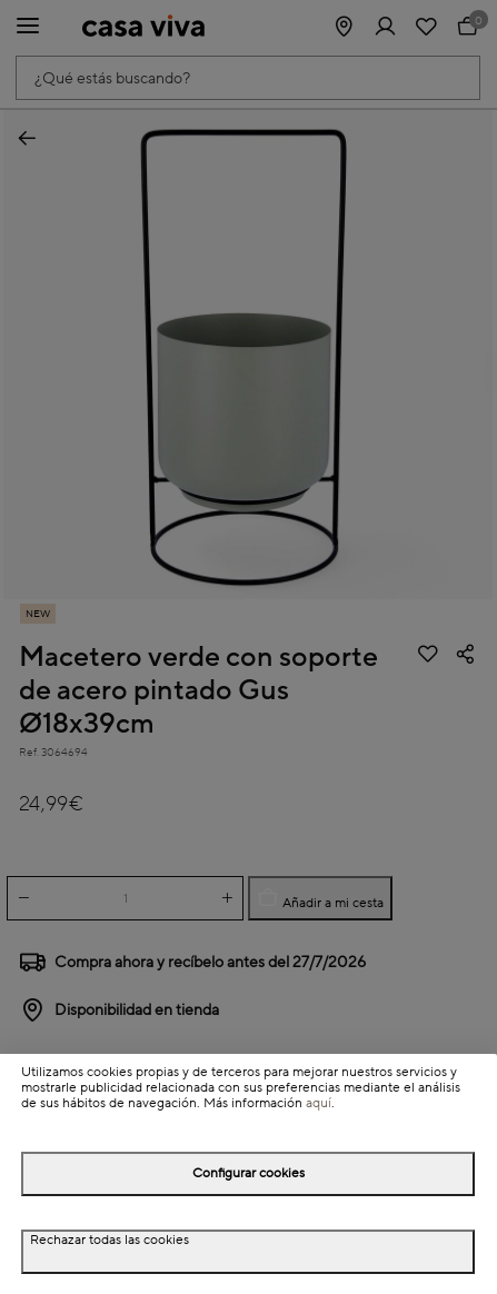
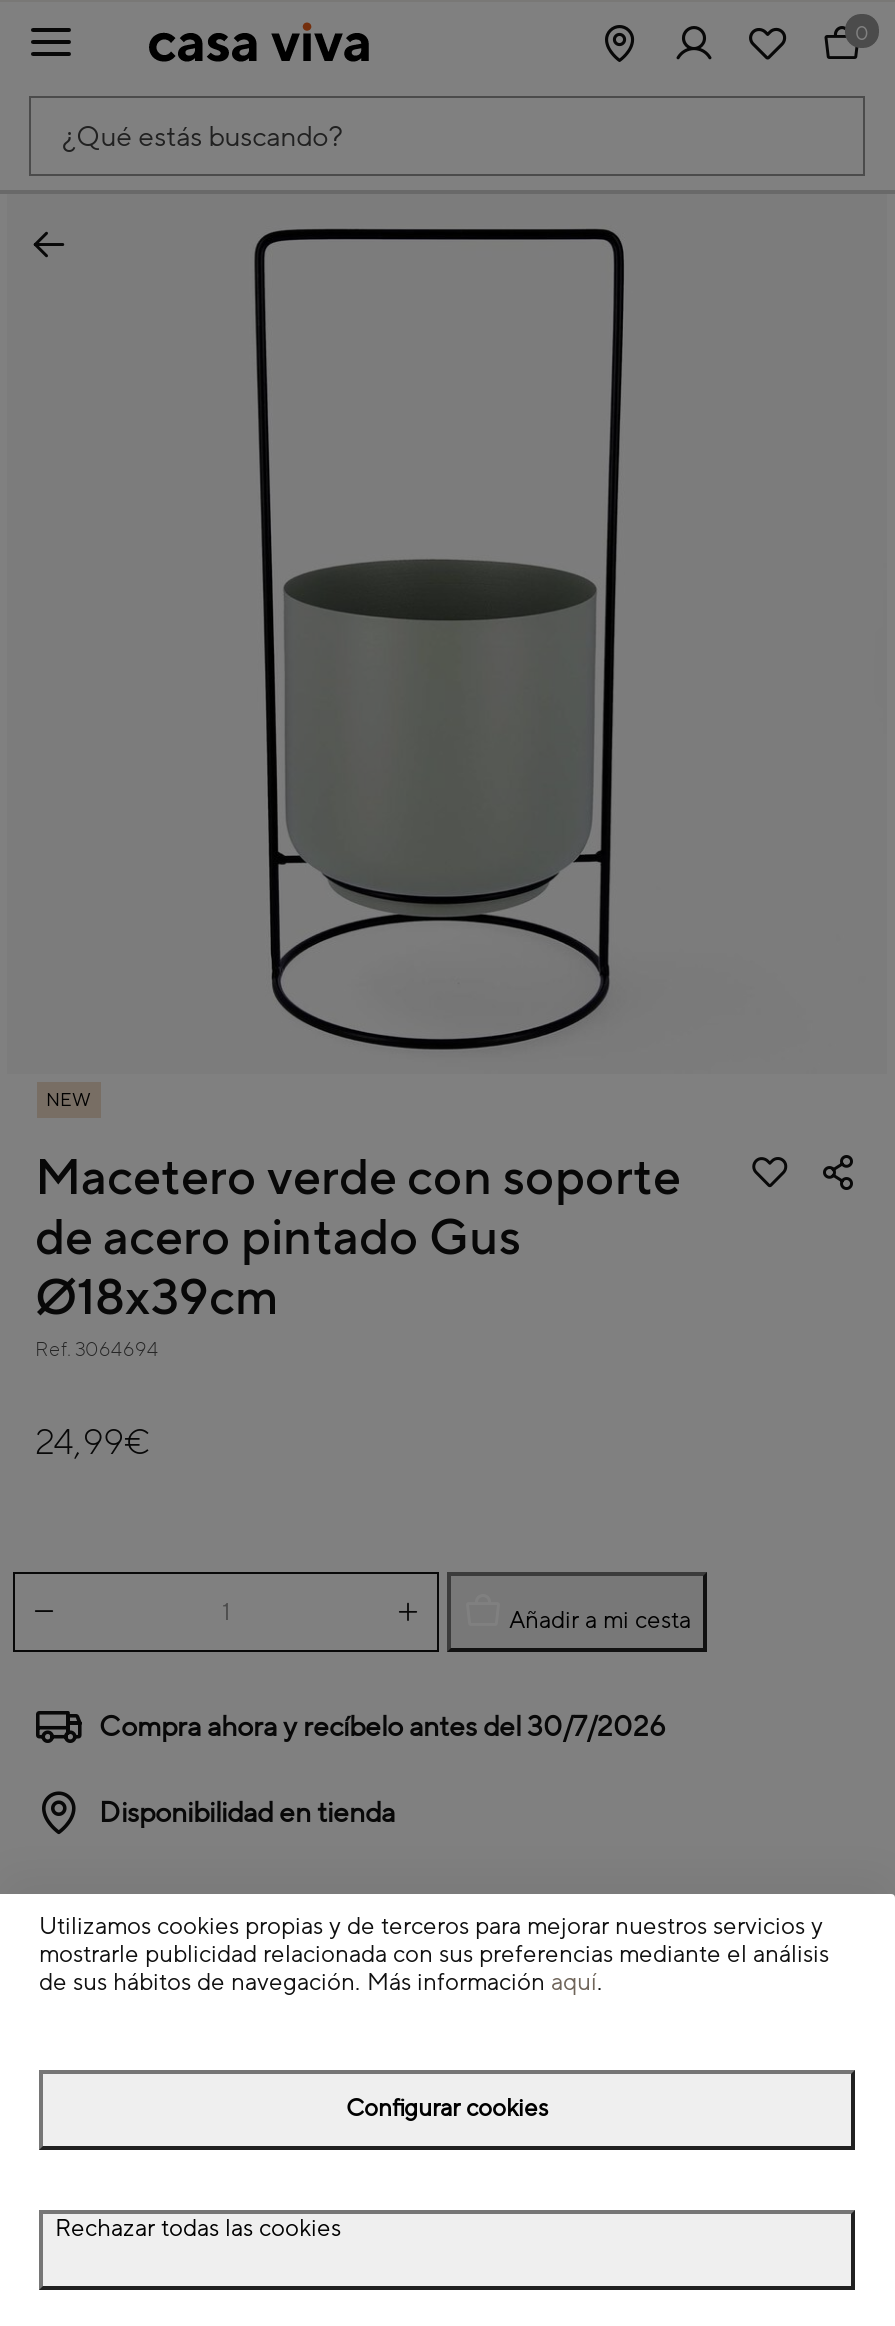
[54,953,369,973] Compra ahora y recíbelo antes del 27/7/2026 -> [99,1710,671,1746] Compra ahora y recíbelo antes del 30/7/2026

